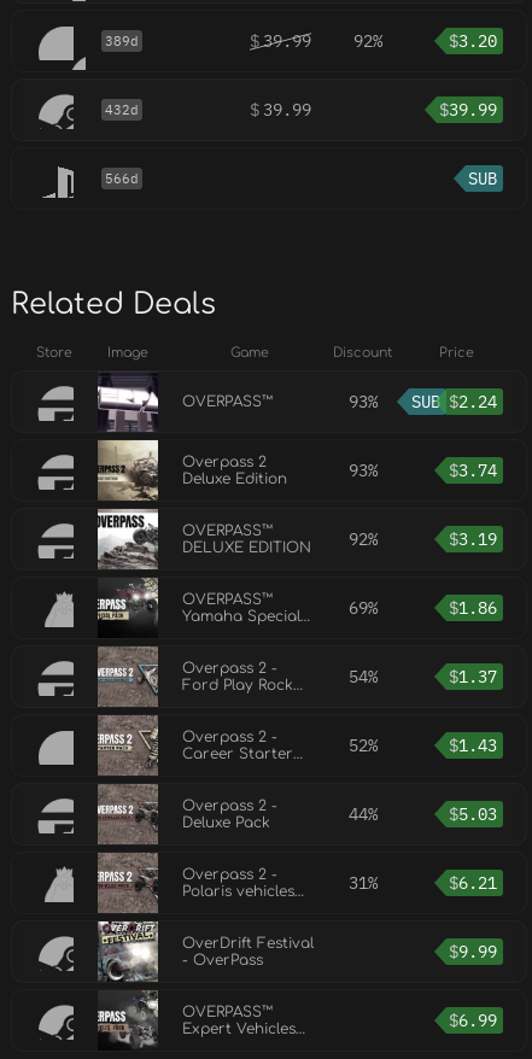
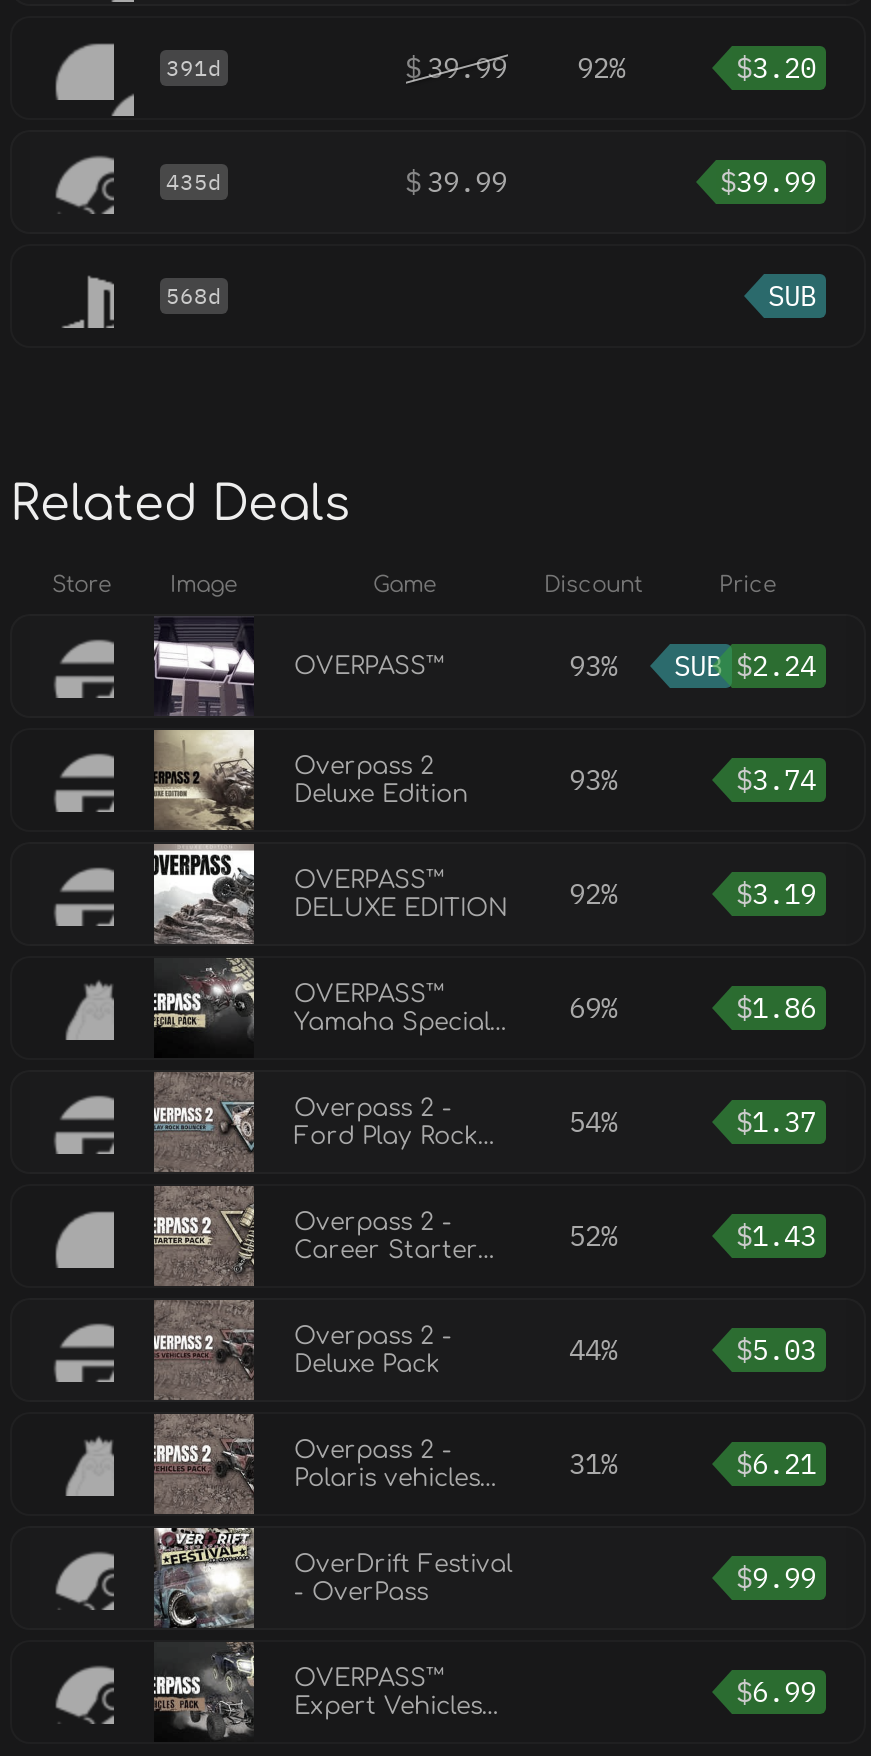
[105,33,139,49] 389d -> [166,54,222,82] 391d
[105,101,139,118] 432d -> [166,168,222,196] 435d
[105,170,139,187] 566d -> [166,282,222,310] 568d

